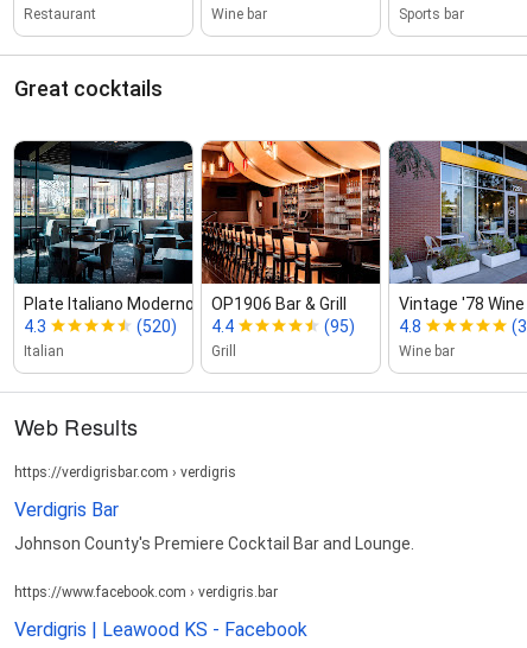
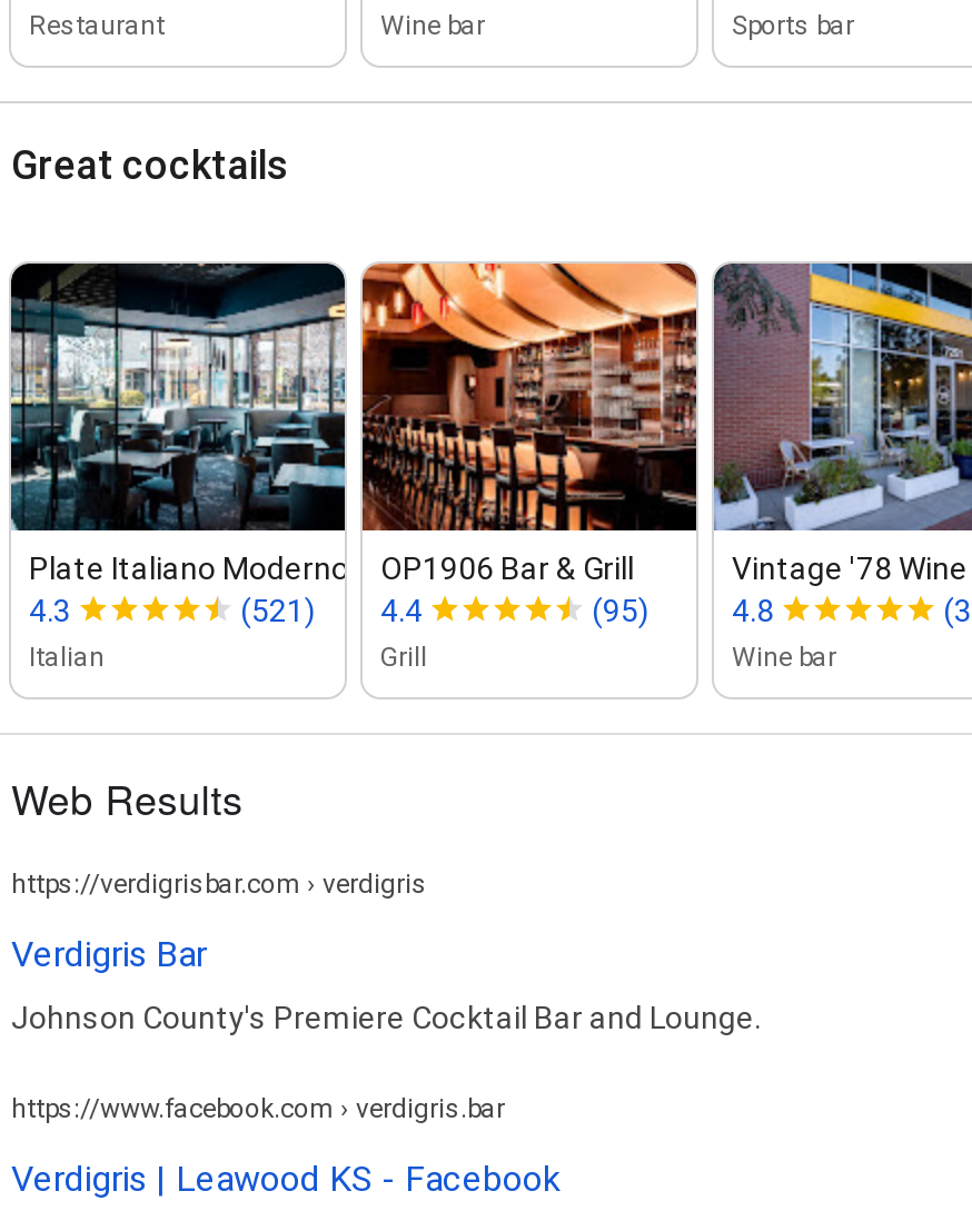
[136,317,234,336] (520) 4.4 -> [240,592,423,628] (521) 4.4

